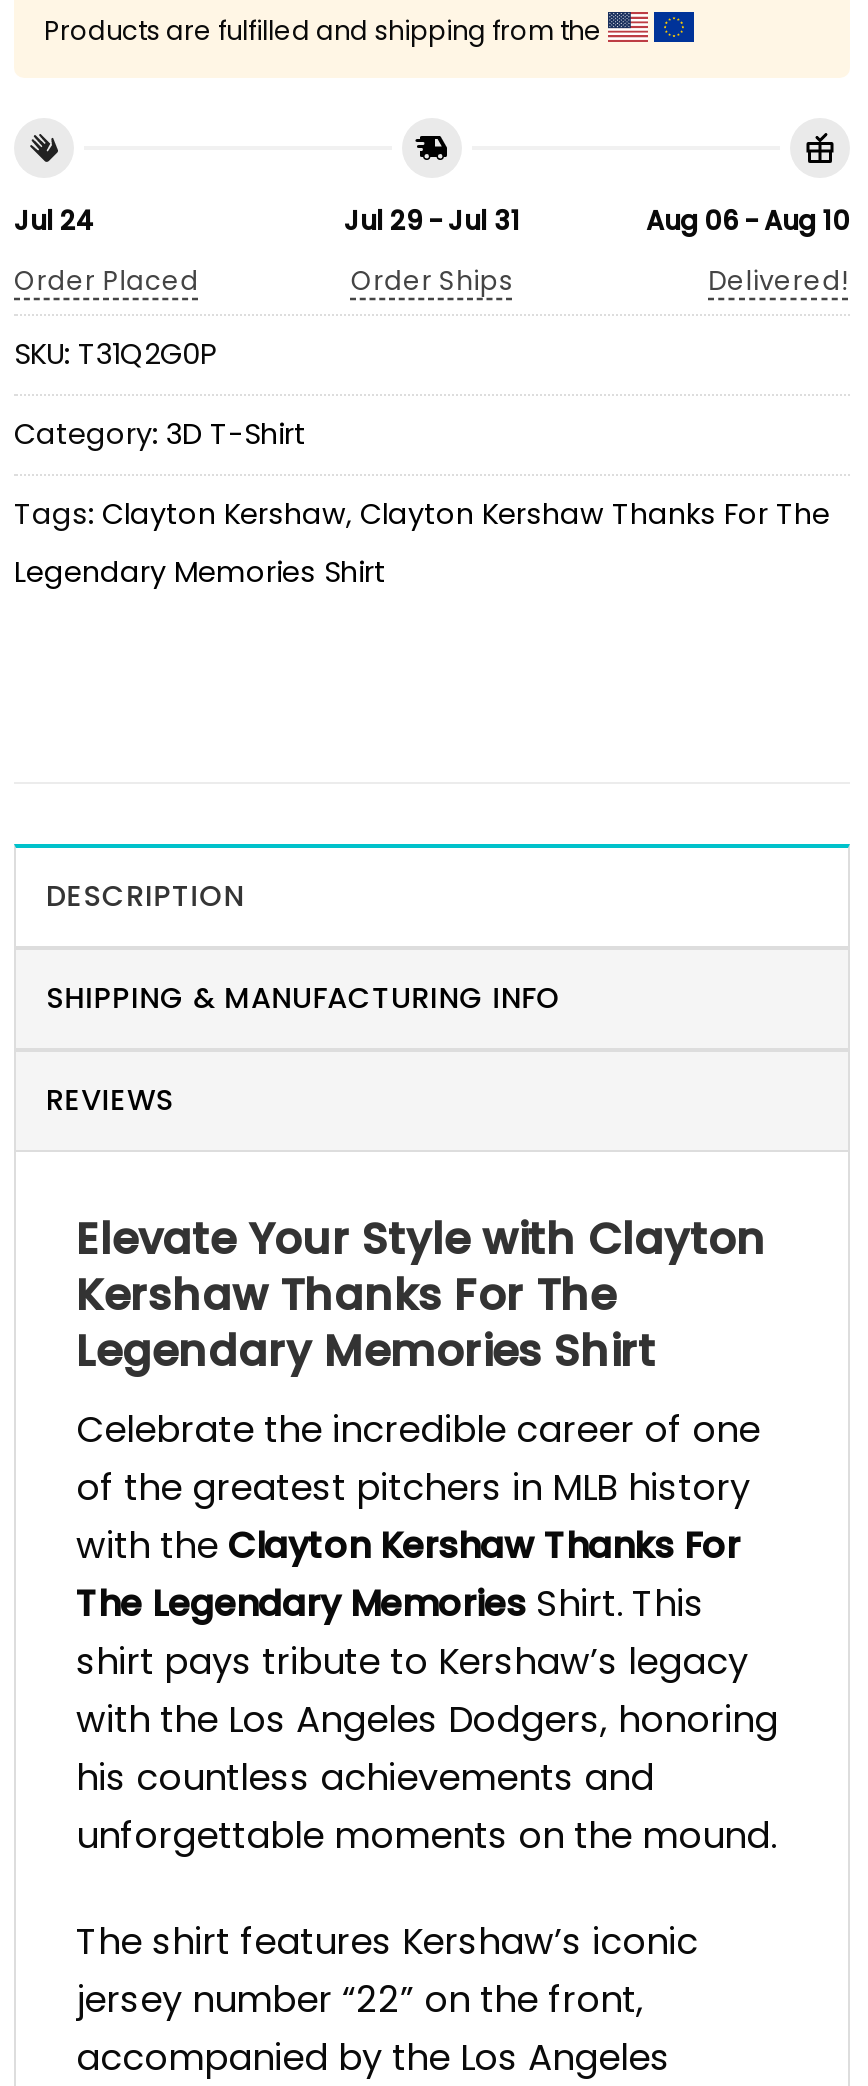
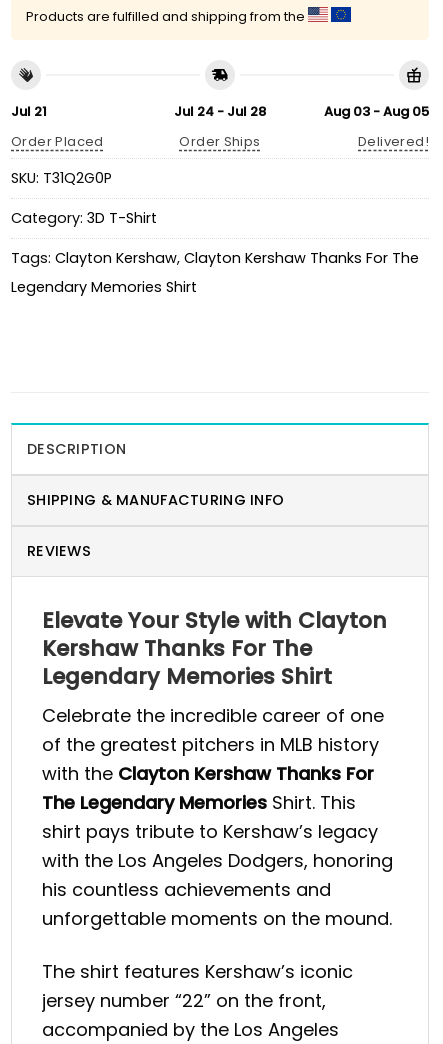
[14,201,94,239] Jul 24 -> [11,102,47,121] Jul 21
[344,201,520,239] Jul 29 - Jul 31 -> [174,102,266,121] Jul 24 - Jul 28
[646,201,850,239] Aug 06 - Aug 10 -> [324,102,429,121] Aug 03 - Aug 05

